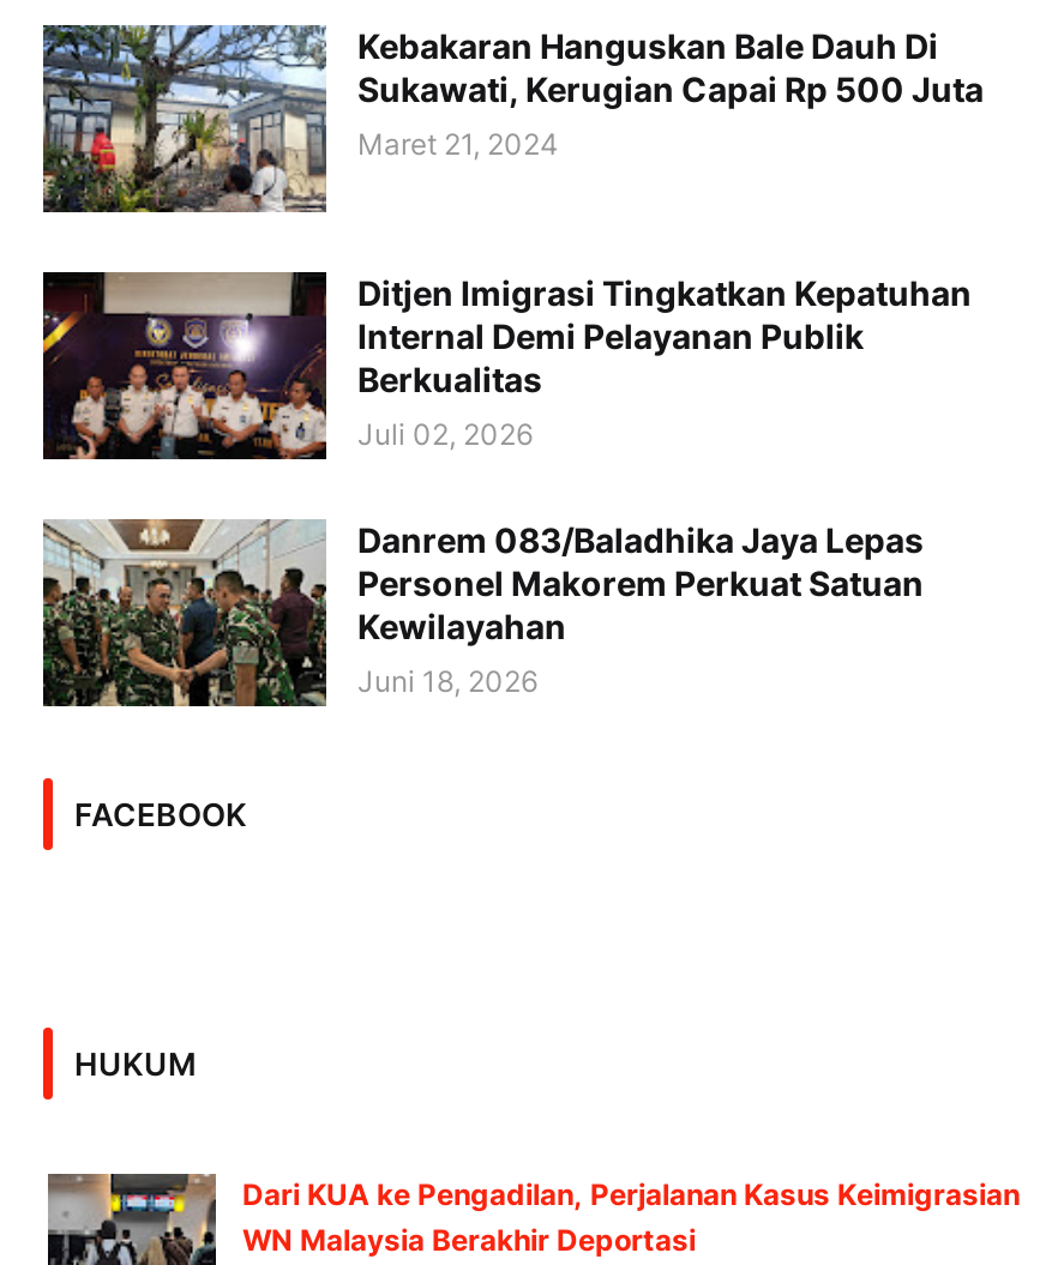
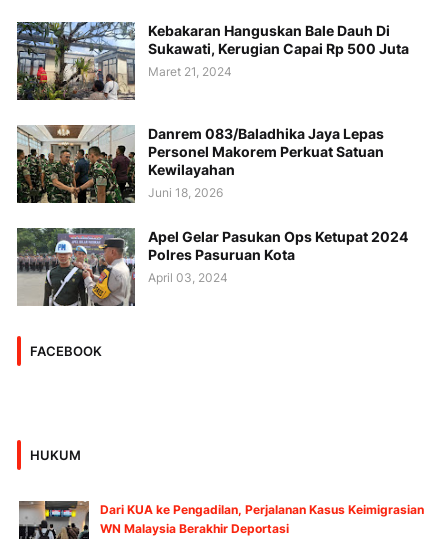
[41,270,972,462] [image] | Ditjen Imigrasi Tingkatkan Kepatuhan | Internal Demi Pelayanan Publik | Berkualitas | Juli 02, 2026 -> none
moved [38,514,924,711] -> [15,123,384,205]: [image] | Danrem 083/Baladhika Jaya Lepas | Personel Makorem Perkuat Satuan | Kewilayahan | Juni 18, 2026
none -> [17,228,408,307] [image] | Apel Gelar Pasukan Ops Ketupat 2024 | Polres Pasuruan Kota | April 03, 2024

